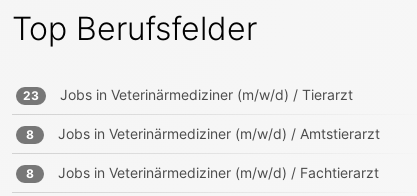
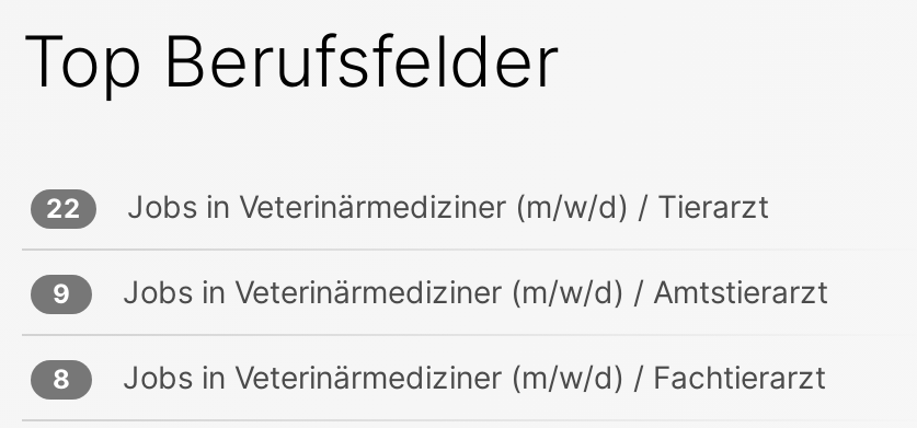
[23,86,353,103] 23 Jobs in Veterinärmediziner (m/w/d) / Tierarzt -> [46,187,769,225] 22 Jobs in Veterinärmediziner (m/w/d) / Tierarzt
[26,125,380,142] 8 Jobs in Veterinärmediziner (m/w/d) / Amtstierarzt -> [53,273,828,310] 9 Jobs in Veterinärmediziner (m/w/d) / Amtstierarzt

